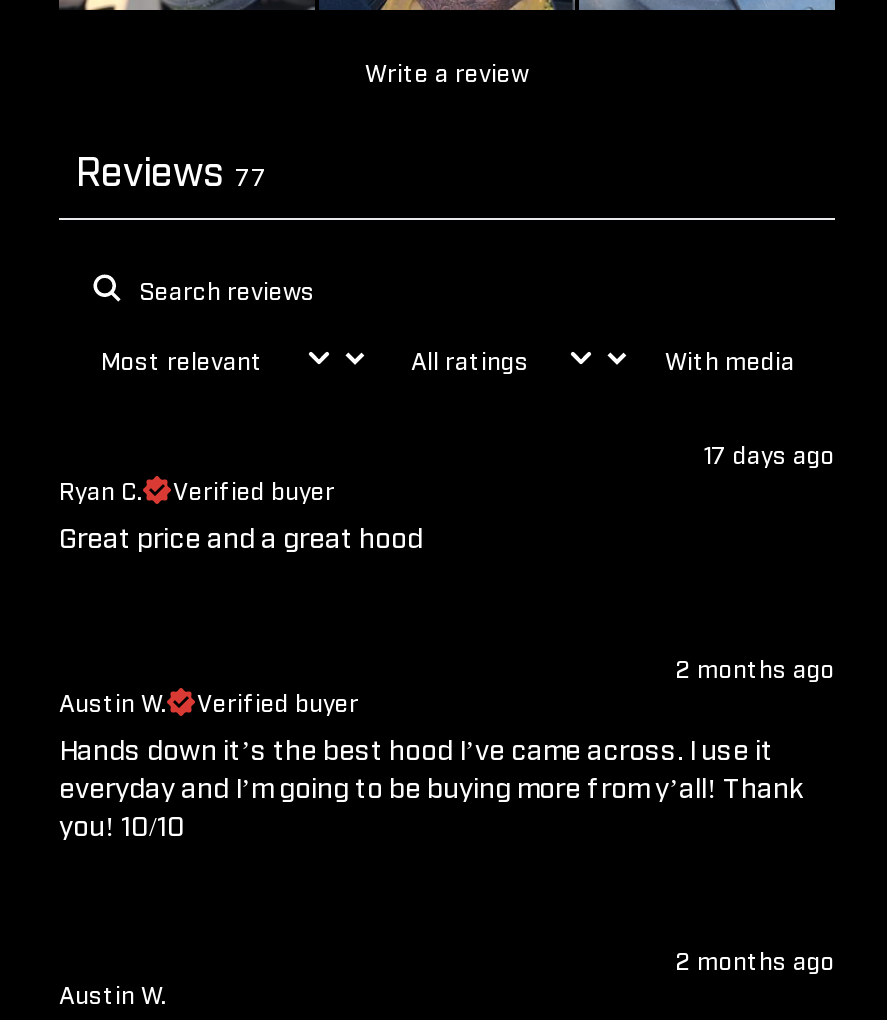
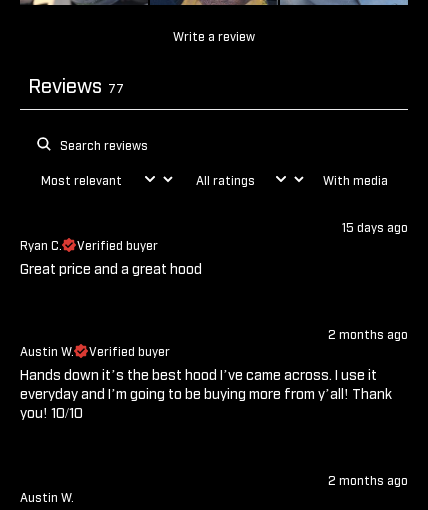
[703,439,835,469] 17 days ago -> [342,219,408,234] 15 days ago

